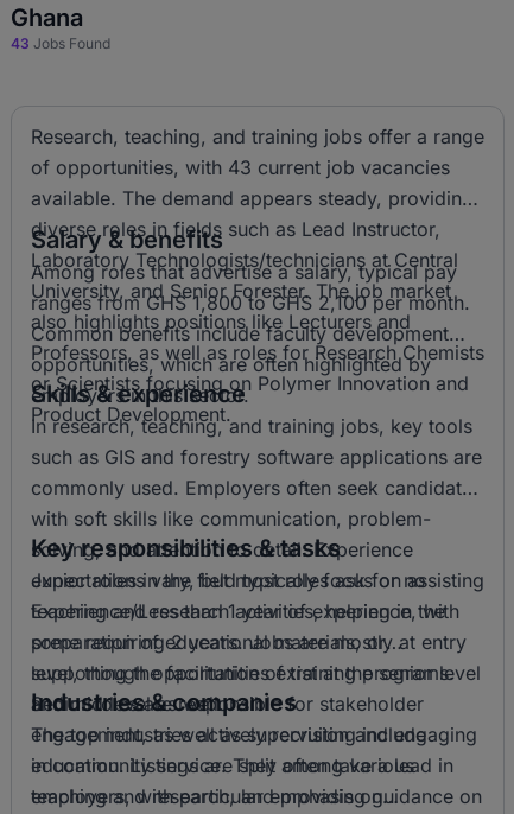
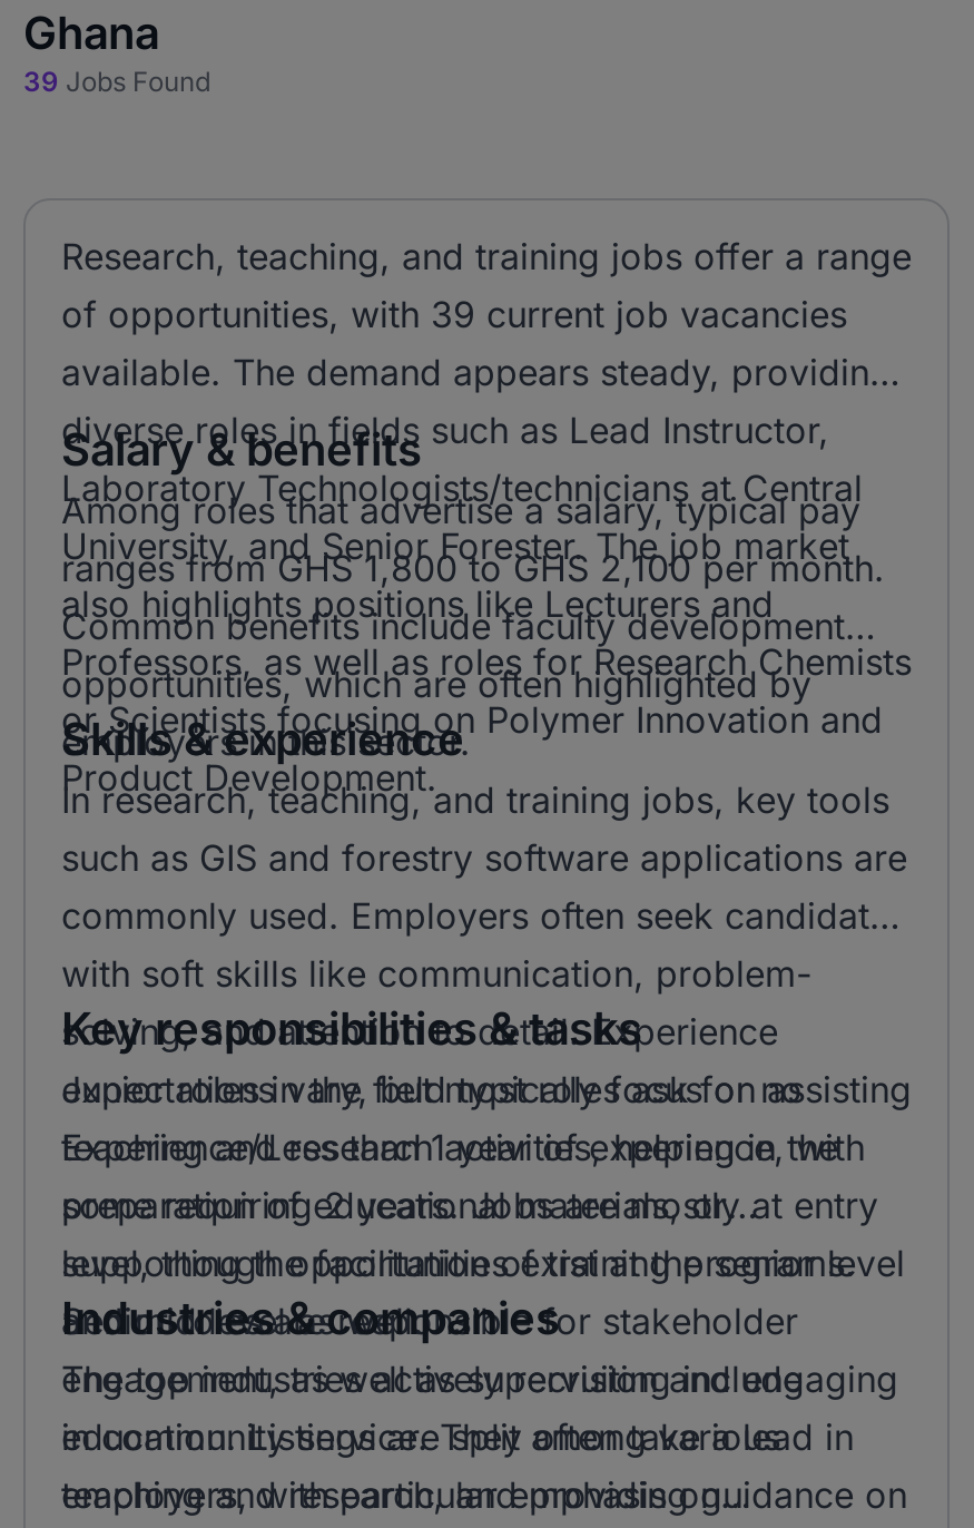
[11,34,110,52] 43 Jobs Found -> [23,65,210,98] 39 Jobs Found
[31,155,450,179] of opportunities, with 43 current job vacancies -> [61,292,847,336] of opportunities, with 39 current job vacancies

